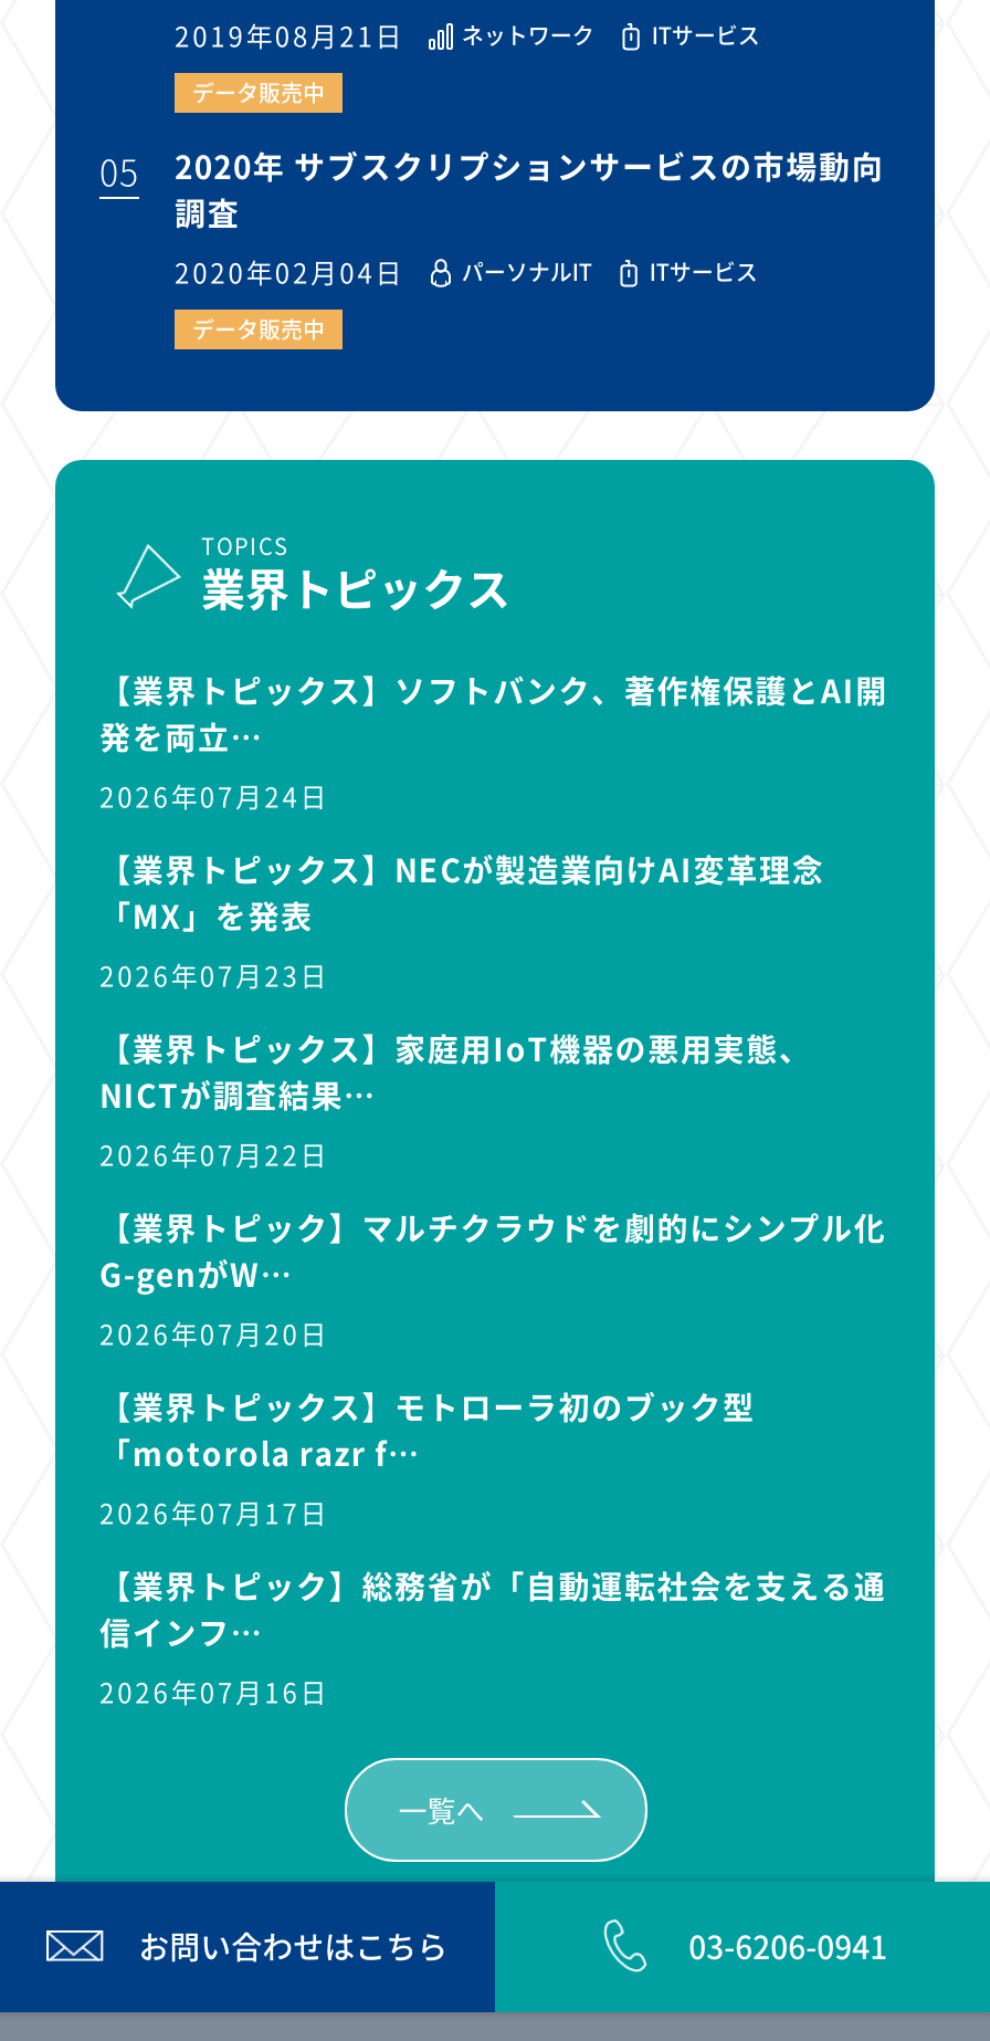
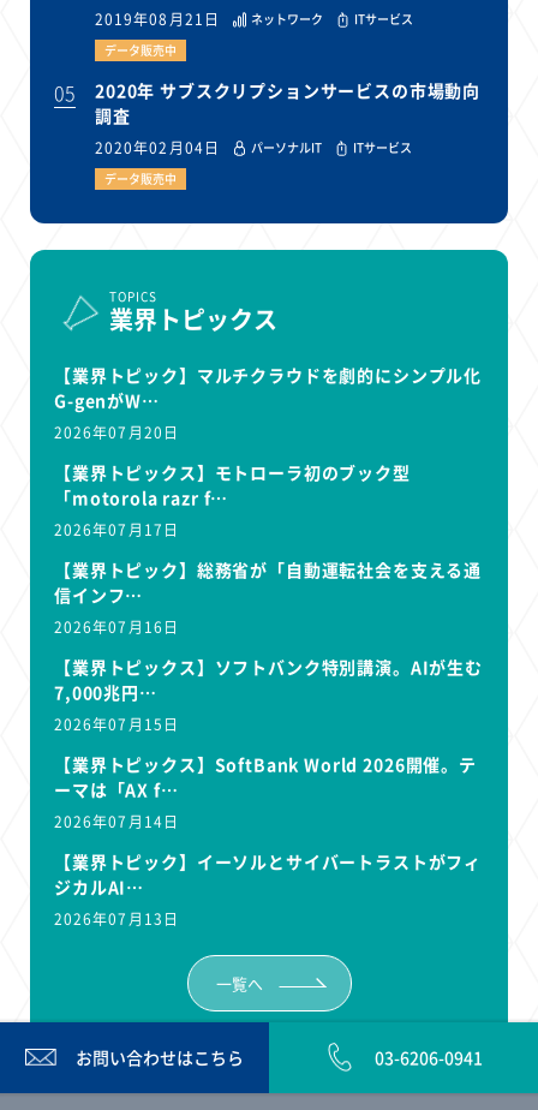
[99,667,888,1173] 【業界トピックス】ソフトバンク、著作権保護とAI開 | 発を両立… | 2026年07月24日 | 【業界トピックス】NECが製造業向けAI変革理念 | 「MX」を発表 | 2026年07月23日 | 【業界トピックス】家庭用IoT機器の悪用実態、 | NICTが調査結果… | 2026年07月22日 -> none
moved [99,1204,887,1710] -> [54,362,482,637]: 【業界トピック】マルチクラウドを劇的にシンプル化 | G-genがW… | 2026年07月20日 | ... | 信インフ… | 2026年07月16日
none -> [54,654,483,929] 【業界トピックス】ソフトバンク特別講演。AIが生む | 7,000兆円… | 2026年07月15日 | 【業界トピックス】SoftBank World 2026開催。テ | ーマは「AX f… | 2026年07月14日 | 【業界トピック】イーソルとサイバートラストがフィ | ジカルAI… | 2026年07月13日

